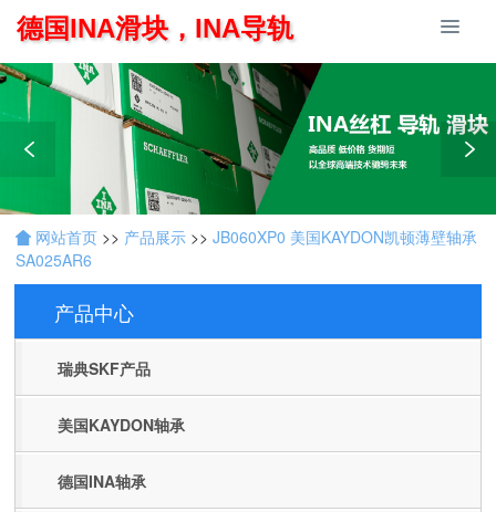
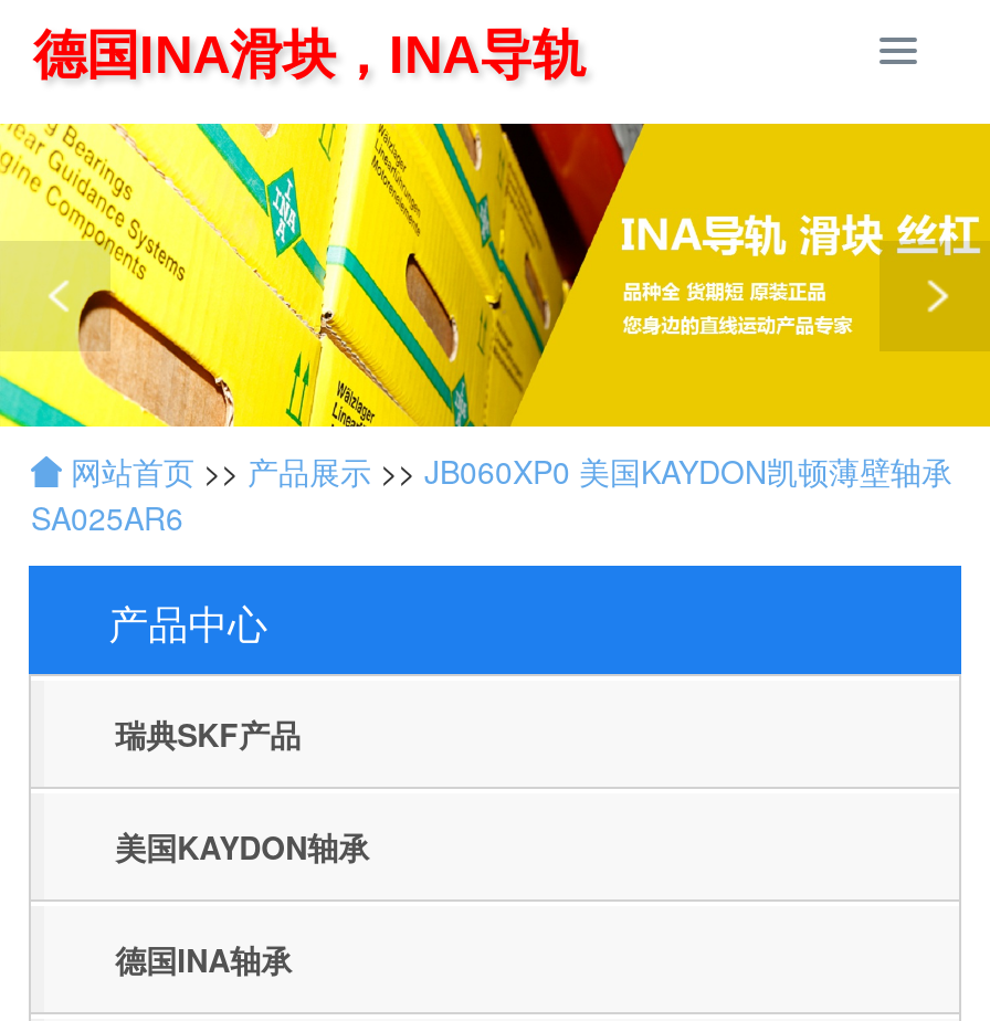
[3,62,493,216] [image] -> [7,122,983,429] [image]

